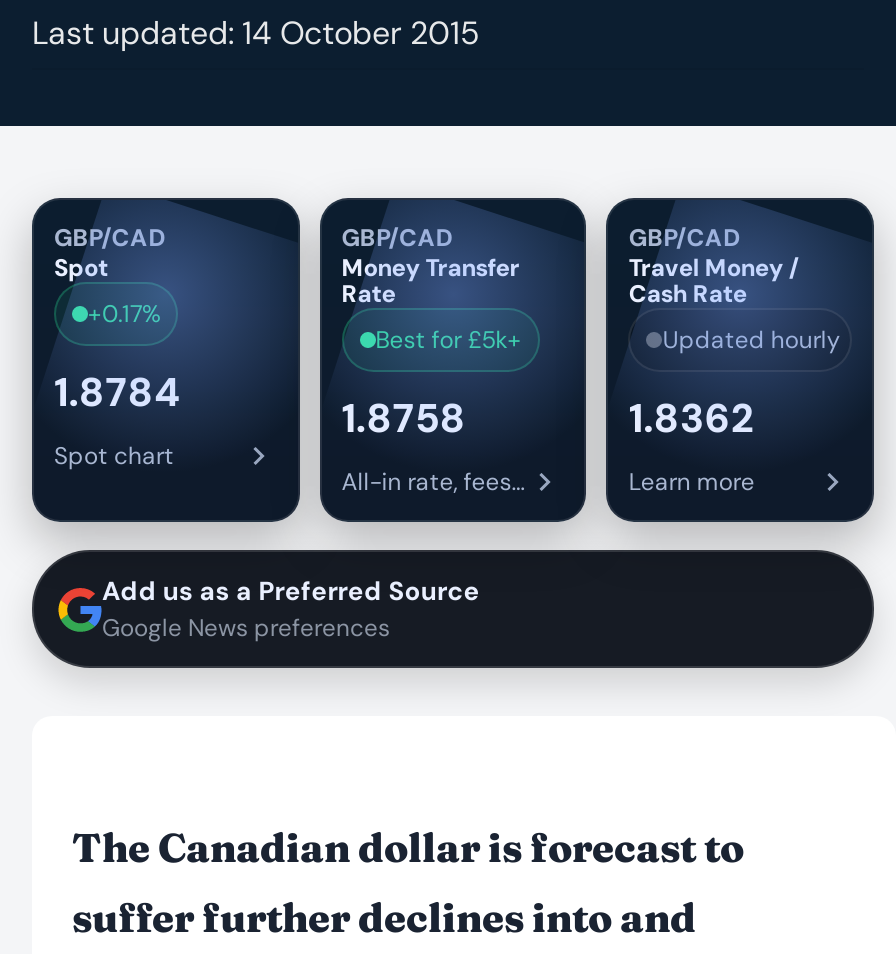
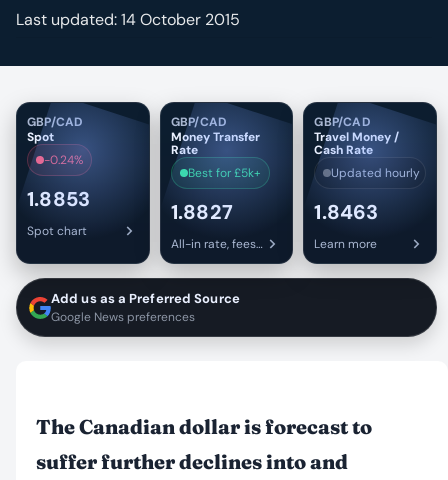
[88,298,160,330] +0.17% -> [44,152,83,168] -0.24%
[54,366,180,418] 1.8784 -> [27,186,90,212] 1.8853
[341,392,466,444] 1.8758 -> [171,199,233,225] 1.8827
[629,392,755,444] 1.8362 -> [314,199,379,225] 1.8463

